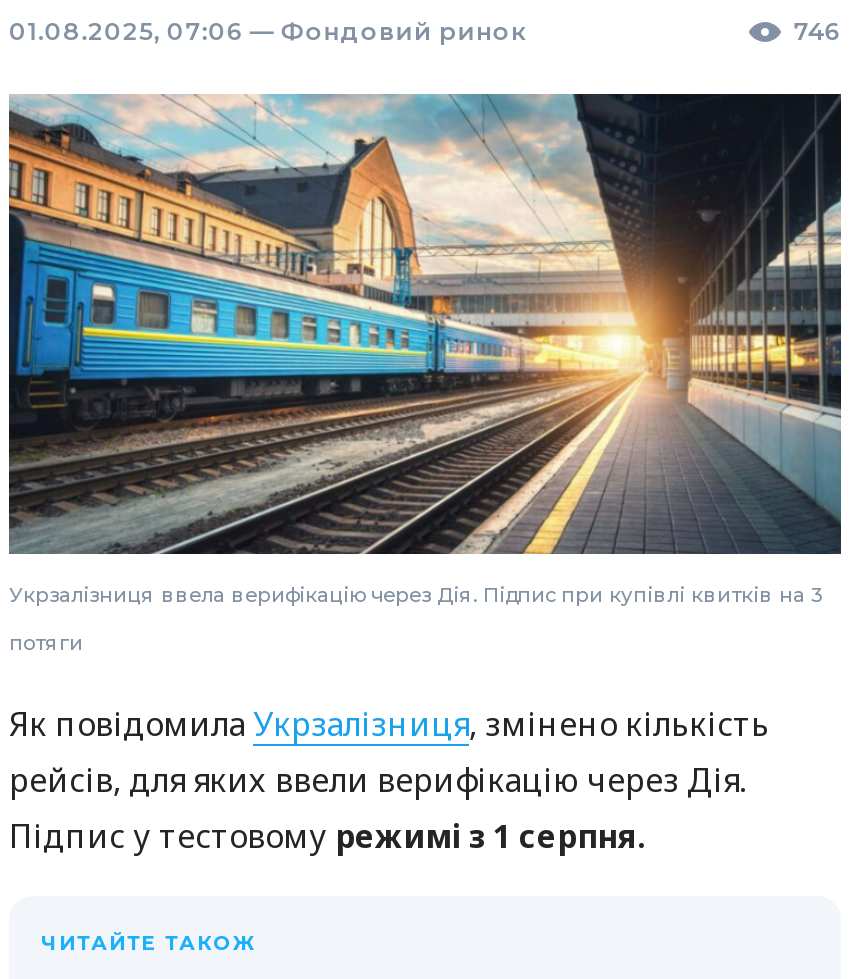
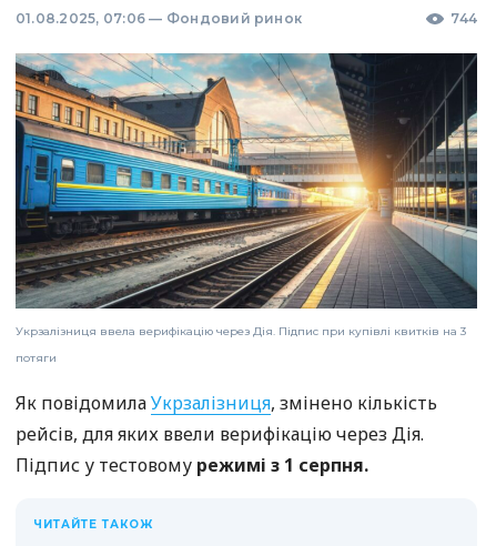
[794,16,841,46] 746 -> [451,10,477,27] 744

